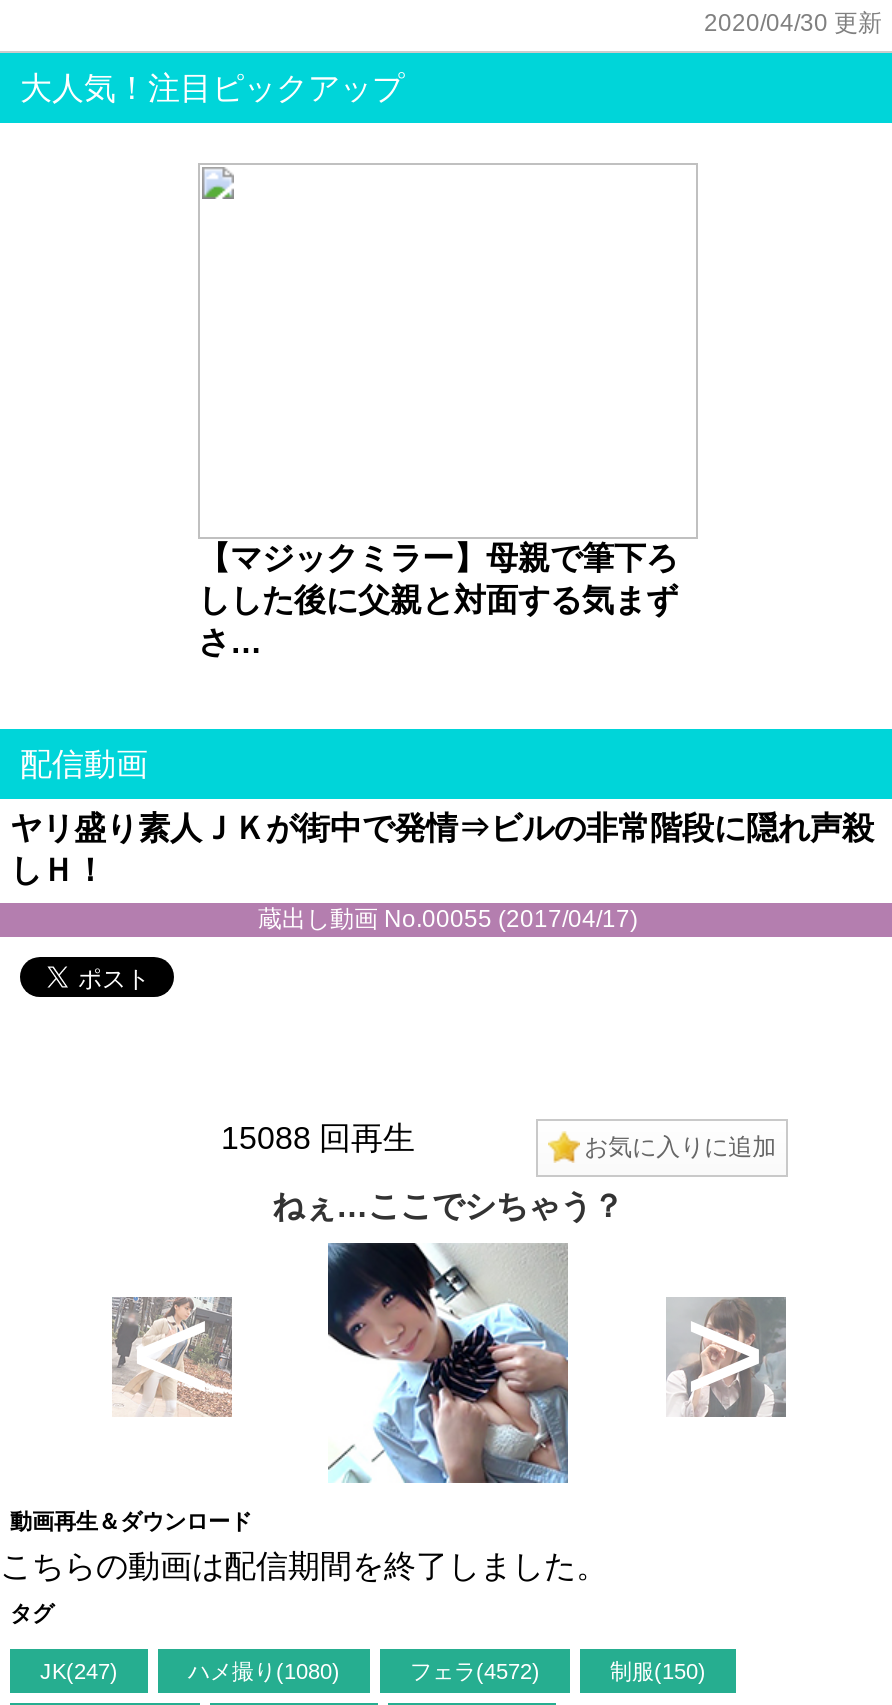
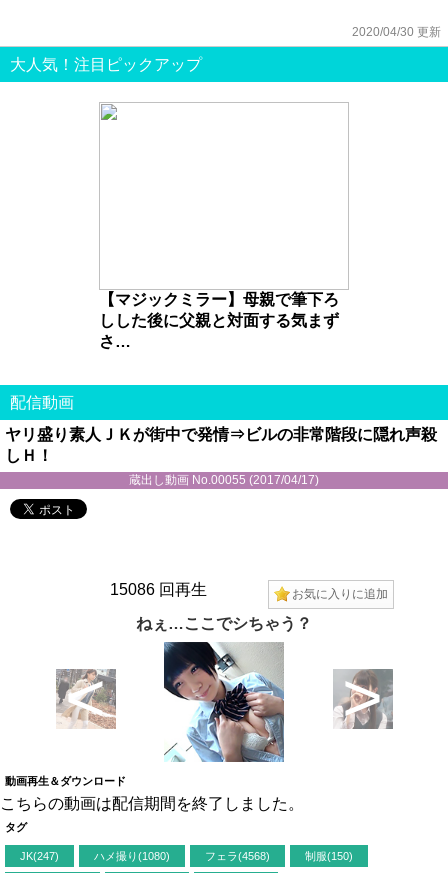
[221,1121,415,1155] 15088 回再生 -> [110,581,207,598] 15086 回再生
[410,1659,540,1683] フェラ(4572) -> [205,850,270,862] フェラ(4568)

